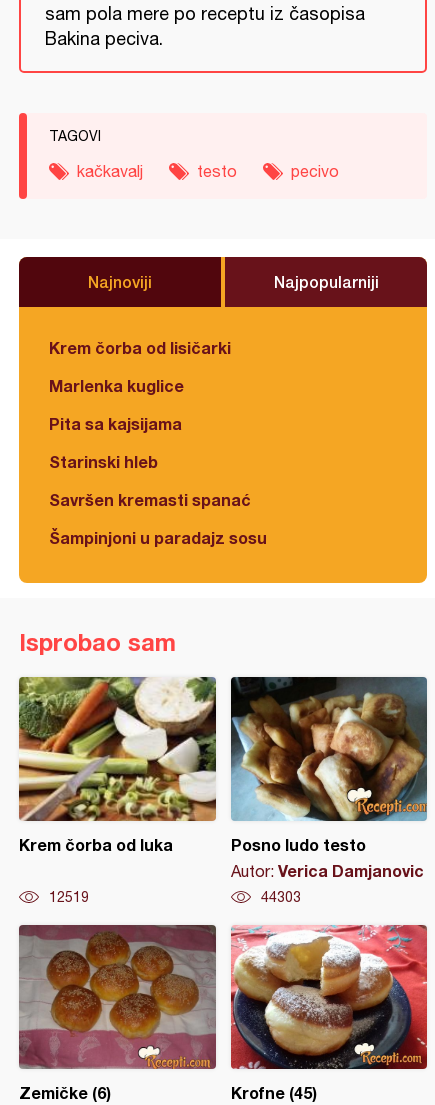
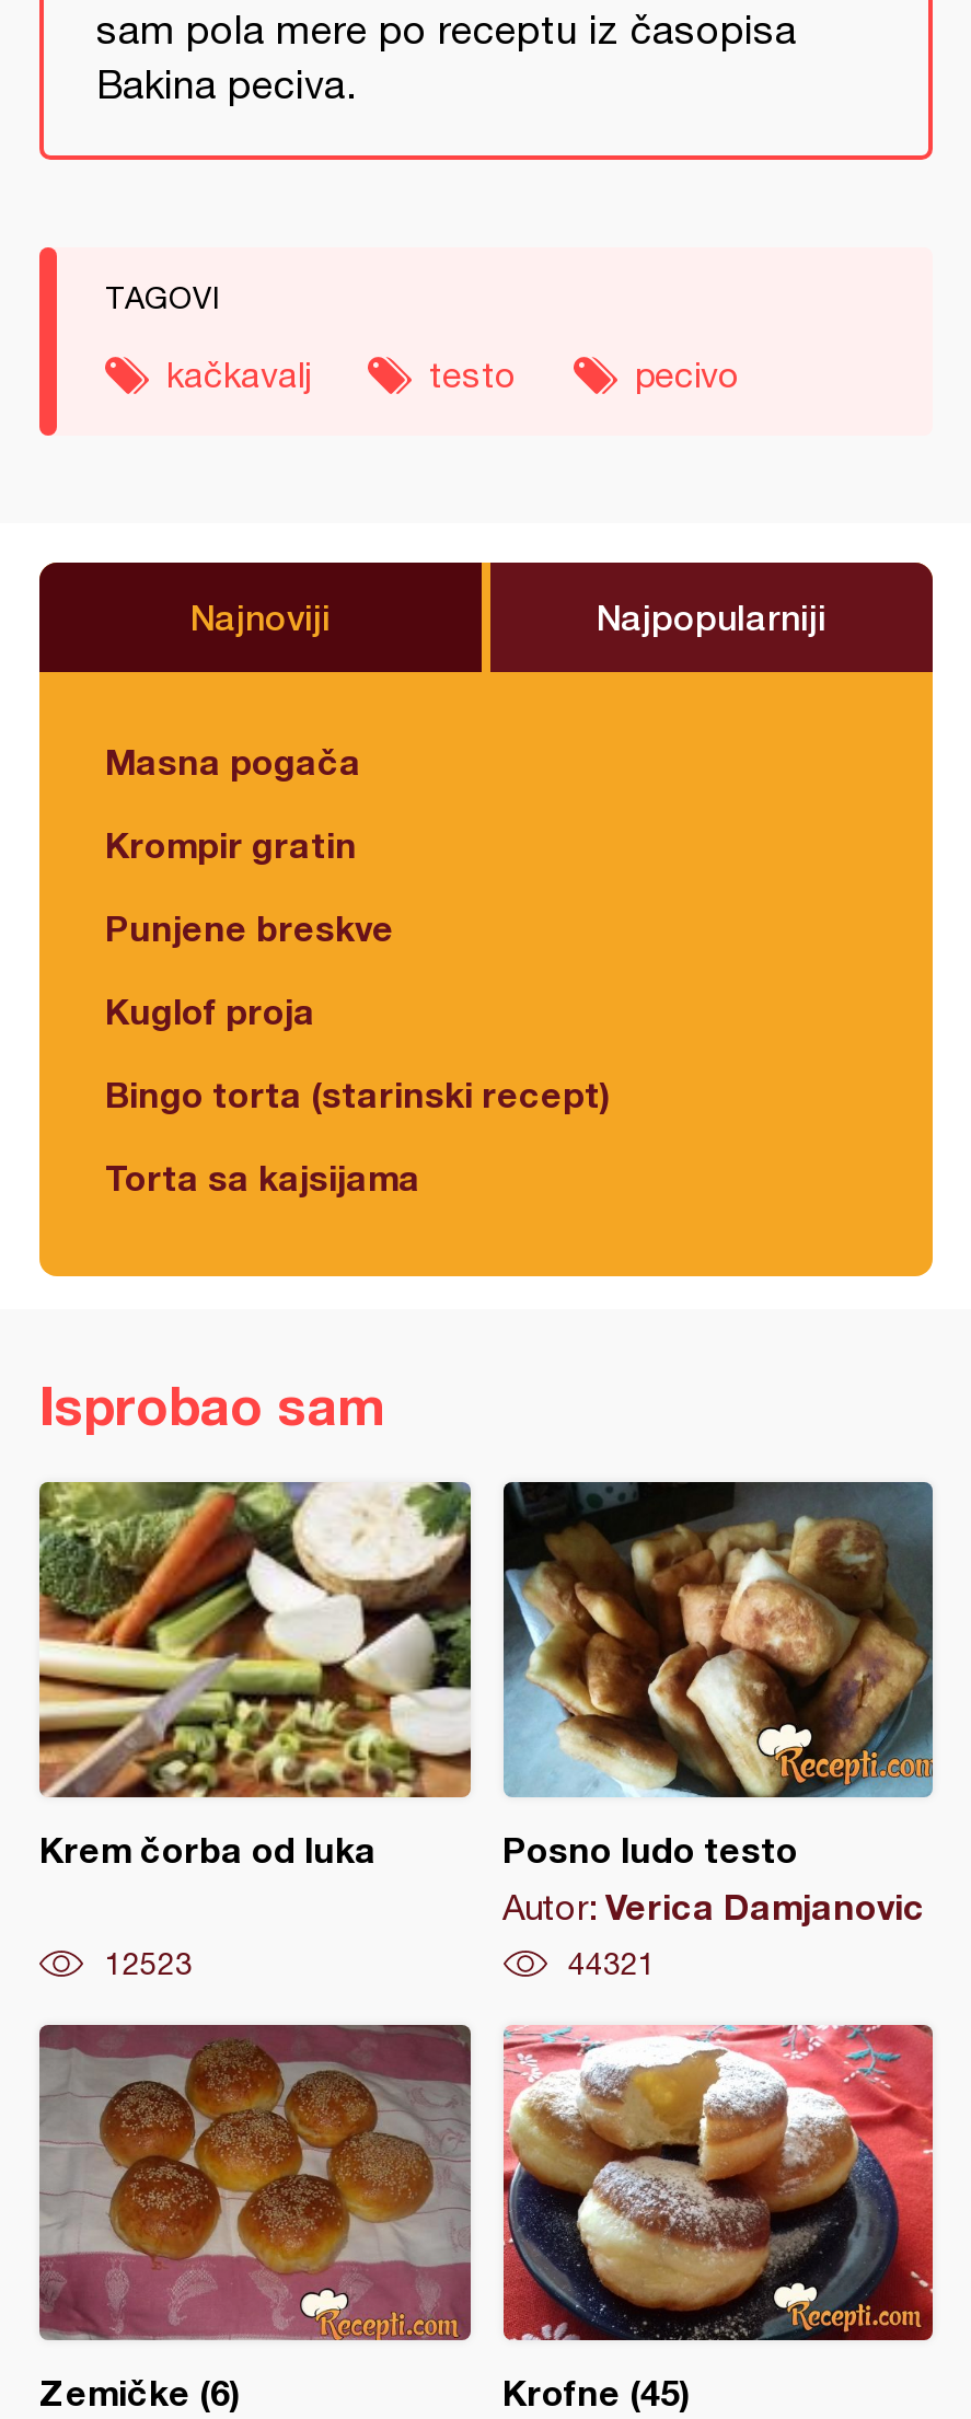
[49,338,231,357] Krem čorba od lisičarki -> [105,739,361,781] Masna pogača
[49,376,184,395] Marlenka kuglice -> [105,822,357,864] Krompir gratin
[49,414,182,433] Pita sa kajsijama -> [105,906,394,947] Punjene breskve
[49,452,158,471] Starinski hleb -> [105,989,315,1030] Kuglof proja
[49,490,251,509] Savršen kremasti spanać -> [105,1072,611,1114] Bingo torta (starinski recept)
[49,528,267,547] Šampinjoni u paradajz sosu -> [105,1155,420,1197] Torta sa kajsijama
[49,889,89,905] 12519 -> [105,1945,193,1981] 12523
[260,889,300,905] 44303 -> [568,1945,656,1981] 44321

